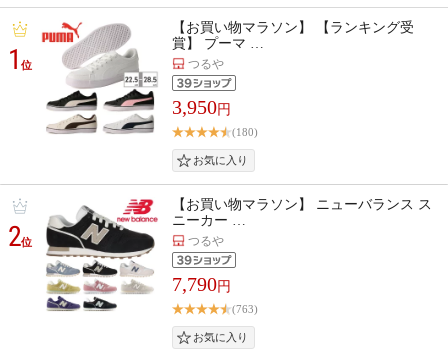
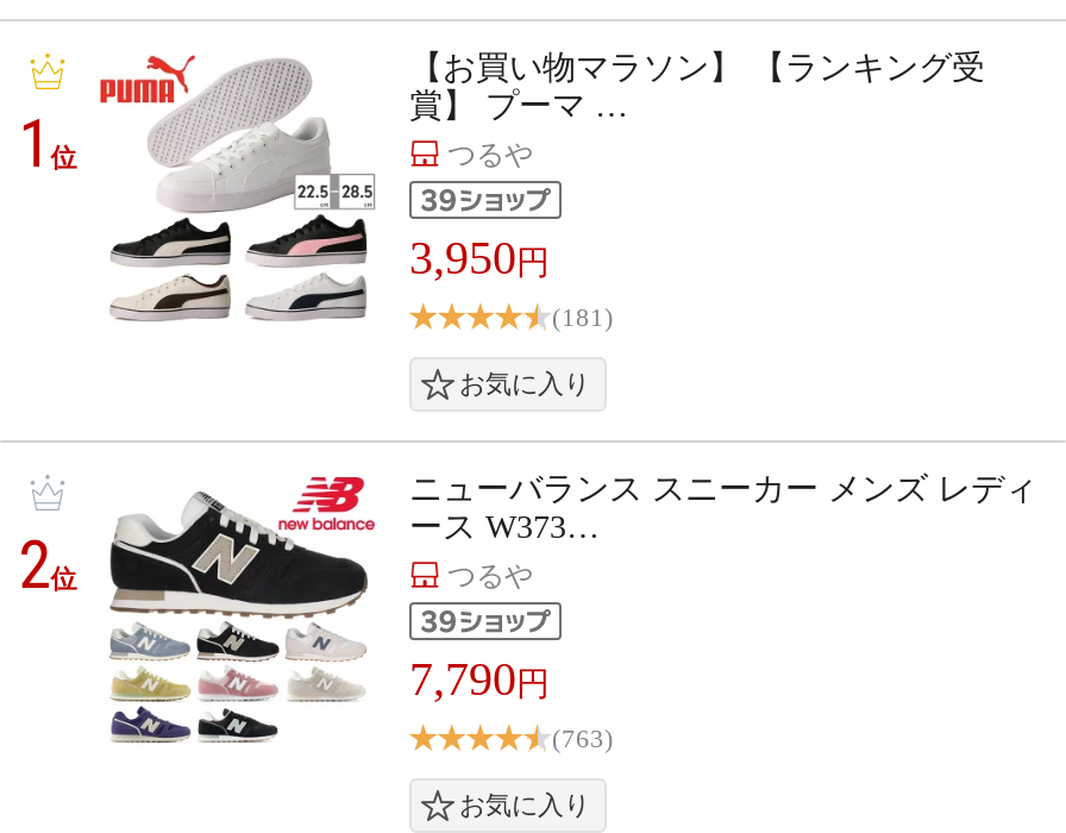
[232,126,258,138] (180) -> [552,303,614,332] (181)
[172,197,432,228] 【お買い物マラソン】 ニューバランス ス | ニーカー … -> [409,471,1037,545] ニューバランス スニーカー メンズ レディ | ース W373…

